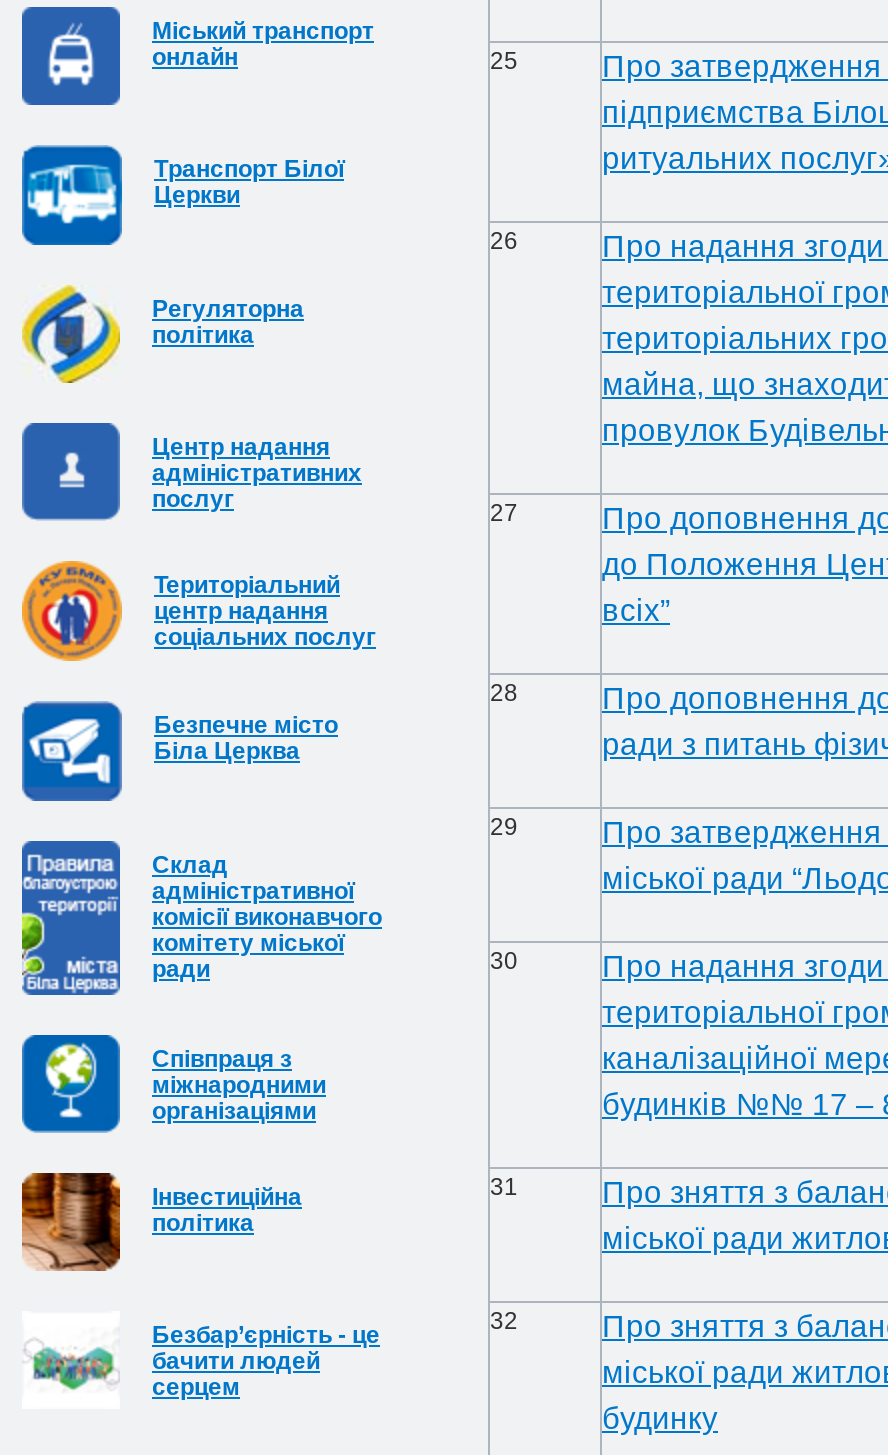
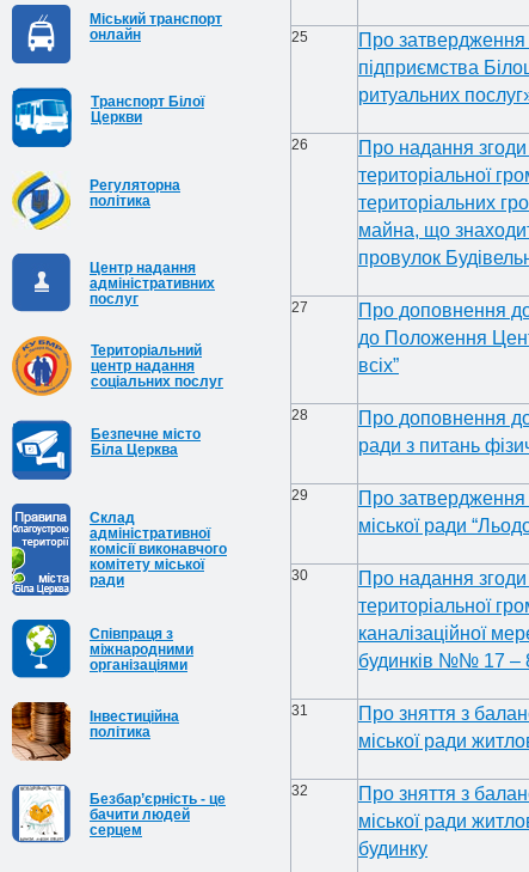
[22,1311,120,1409] [image] -> [11,783,72,843] [image]

